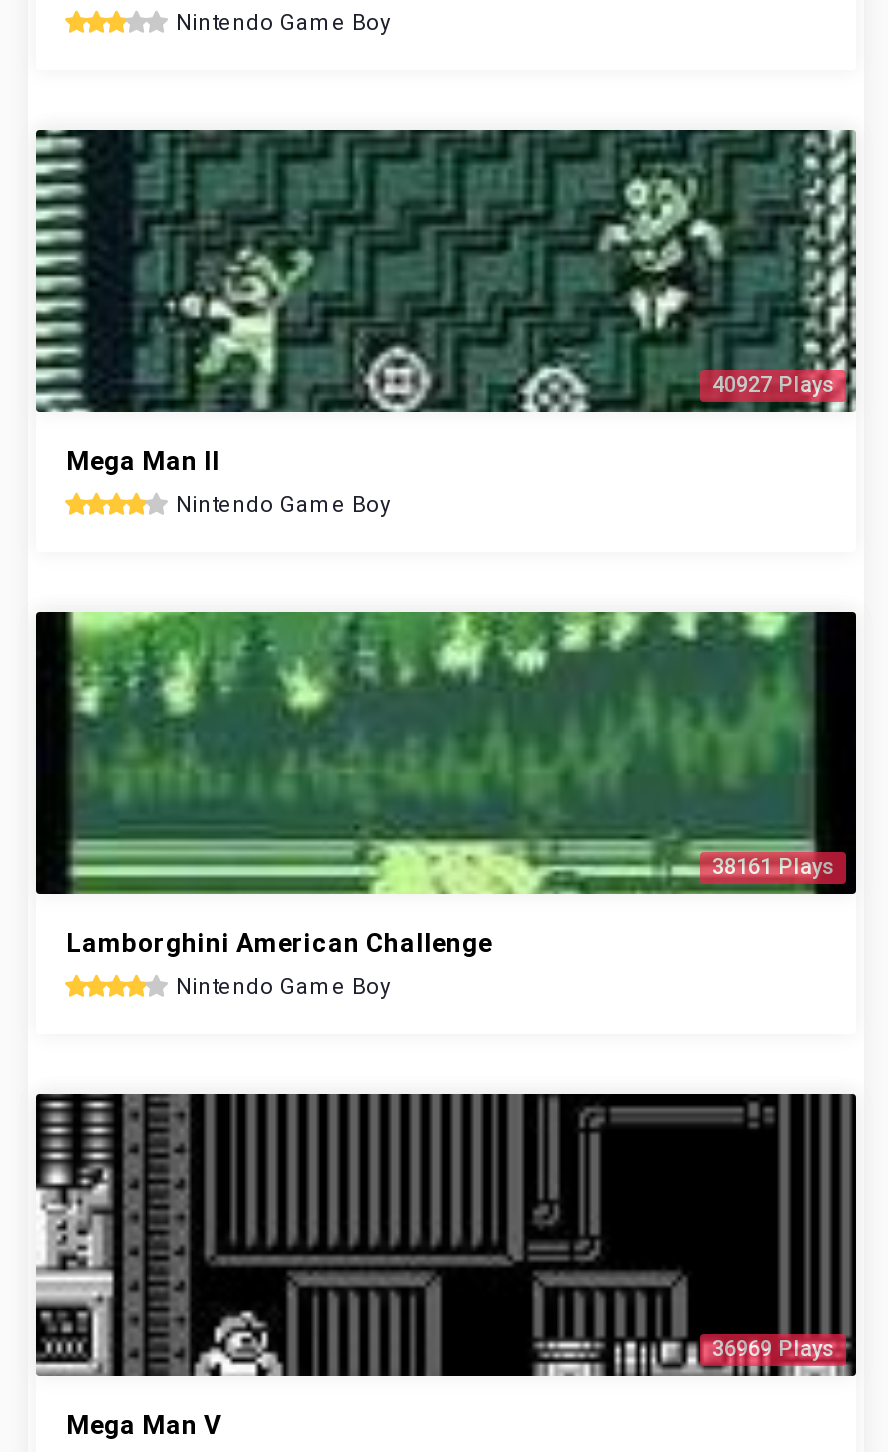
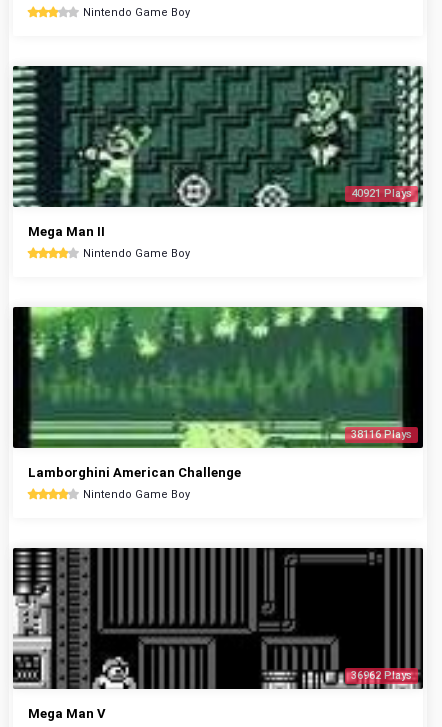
[712,372,834,398] 40927 Plays -> [351,187,412,200] 40921 Plays
[712,854,834,880] 38161 Plays -> [351,428,412,441] 38116 Plays
[712,1336,834,1362] 36969 Plays -> [351,669,412,682] 36962 Plays

